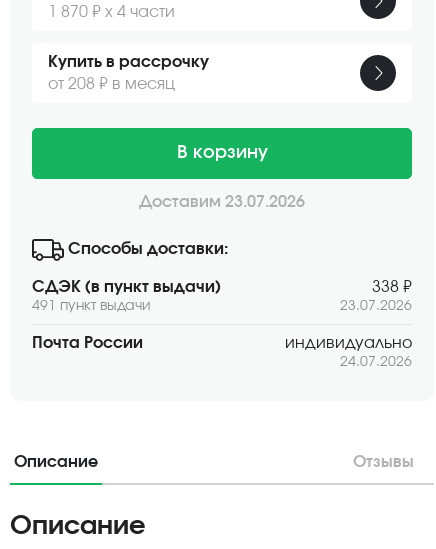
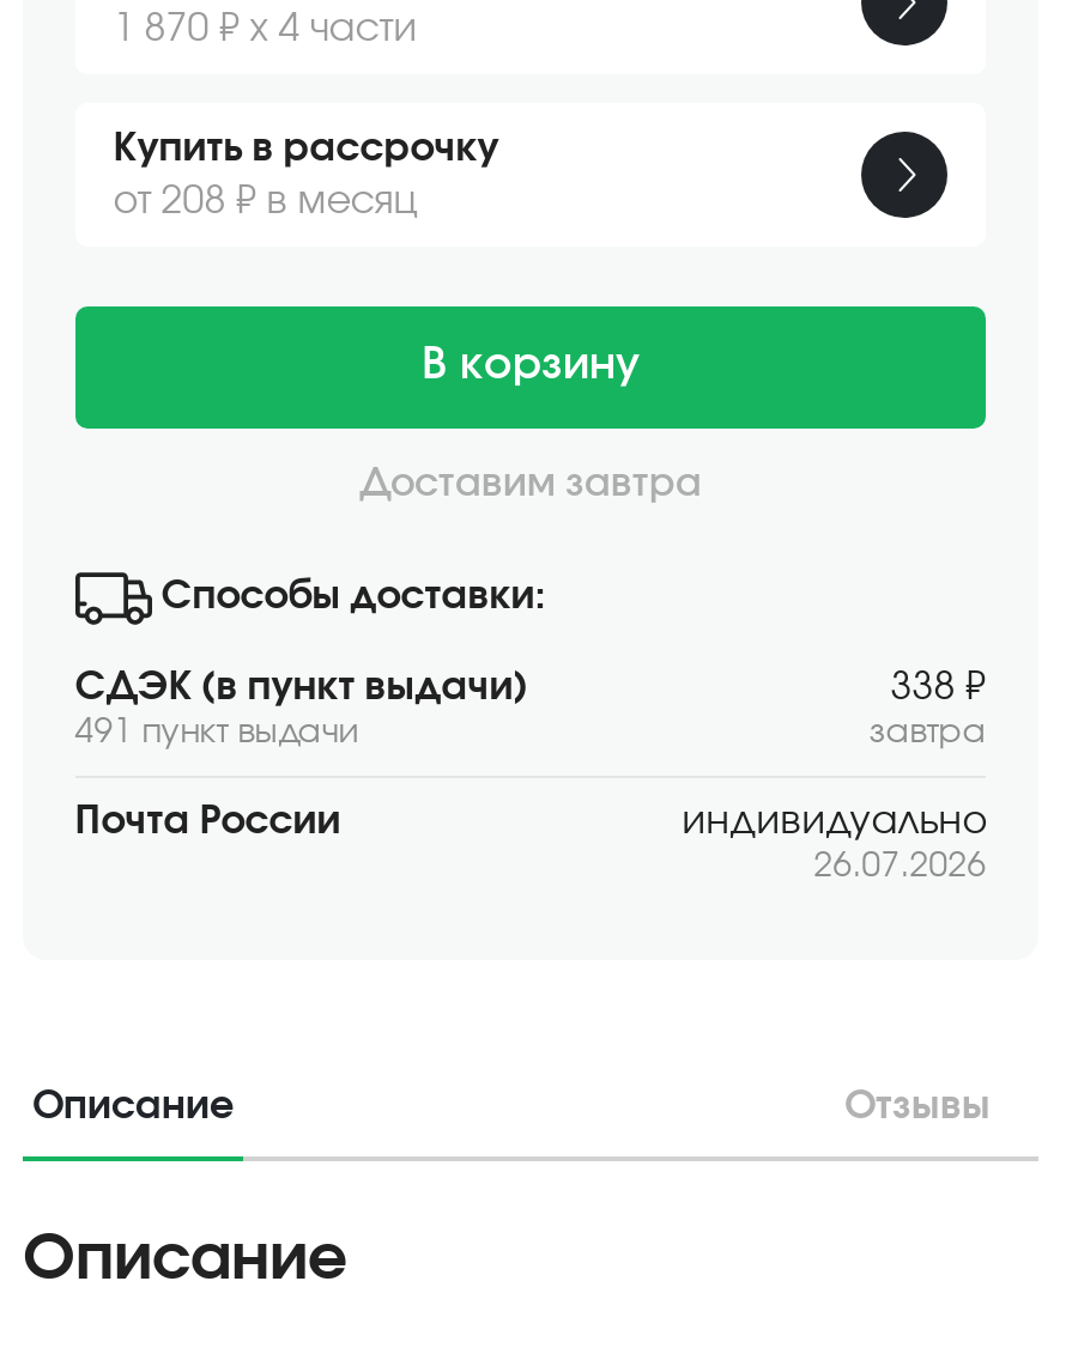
[139,194,305,210] Доставим 23.07.2026 -> [359,464,702,502] Доставим завтра
[340,299,412,313] 23.07.2026 -> [869,715,986,748] завтра
[340,355,412,369] 24.07.2026 -> [814,849,986,883] 26.07.2026

